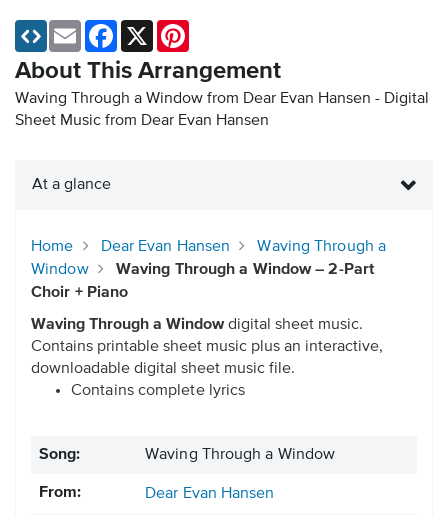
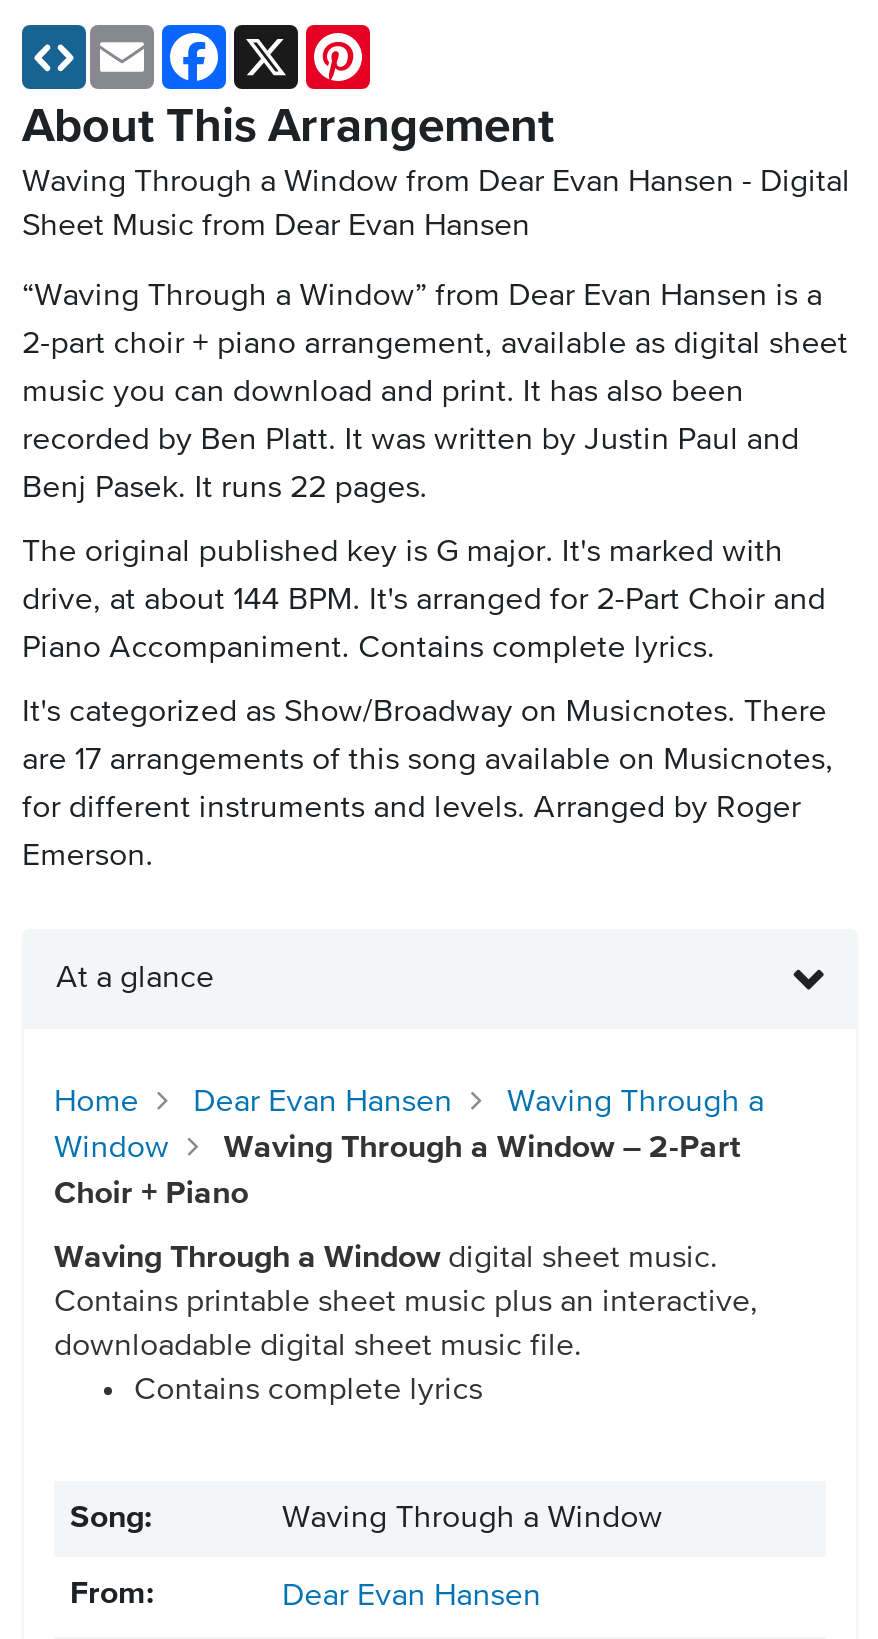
none -> [22,282,848,874] “Waving Through a Window” from Dear Evan Hansen is a | 2-part choir + piano arrangement, available as digital sheet | music you can download and print. It has also been | recorded by Ben Platt. It was written by Justin Paul and | Benj Pasek. It runs 22 pages. | The original published key is G major. It's marked with | drive, at about 144 BPM. It's arranged for 2-Part Choir and | Piano Accompaniment. Contains complete lyrics. | It's categorized as Show/Broadway on Musicnotes. There | are 17 arrangements of this song available on Musicnotes, | for different instruments and levels. Arranged by Roger | Emerson.

